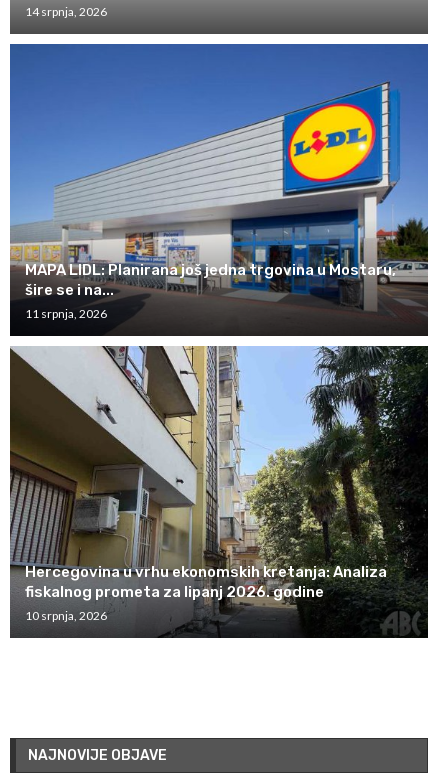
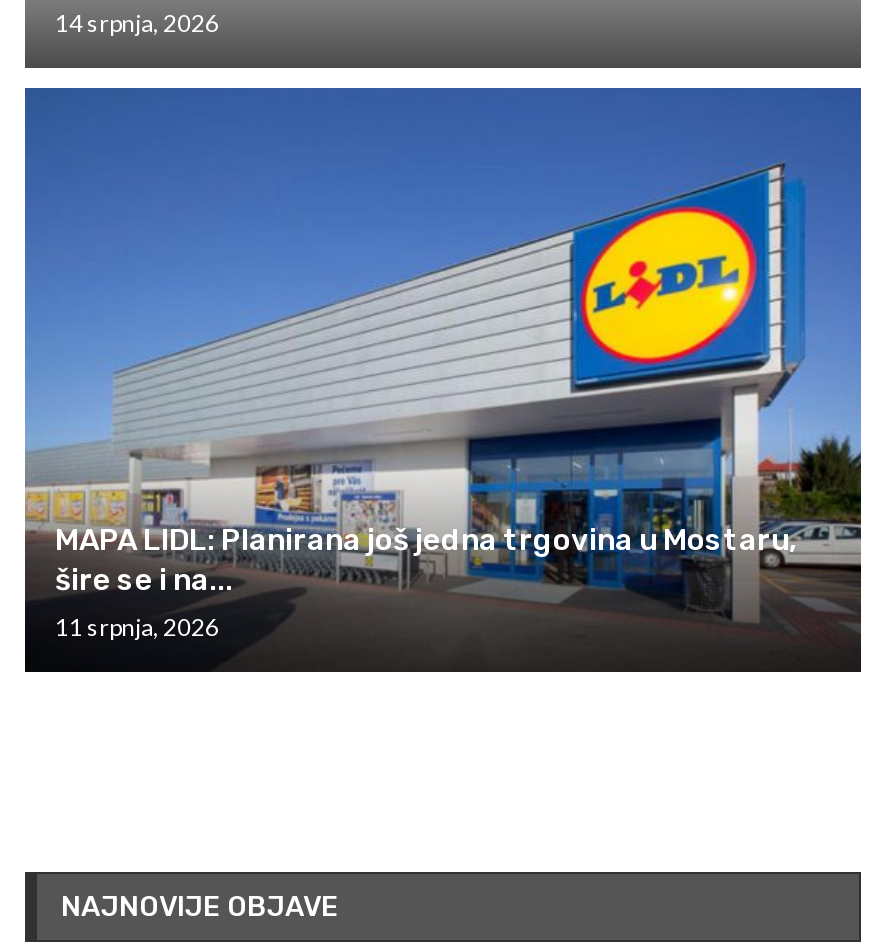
[9,345,429,638] [image] | Hercegovina u vrhu ekonomskih kretanja: Analiza | fiskalnog prometa za lipanj 2026. godine | 10 srpnja, 2026 -> none

